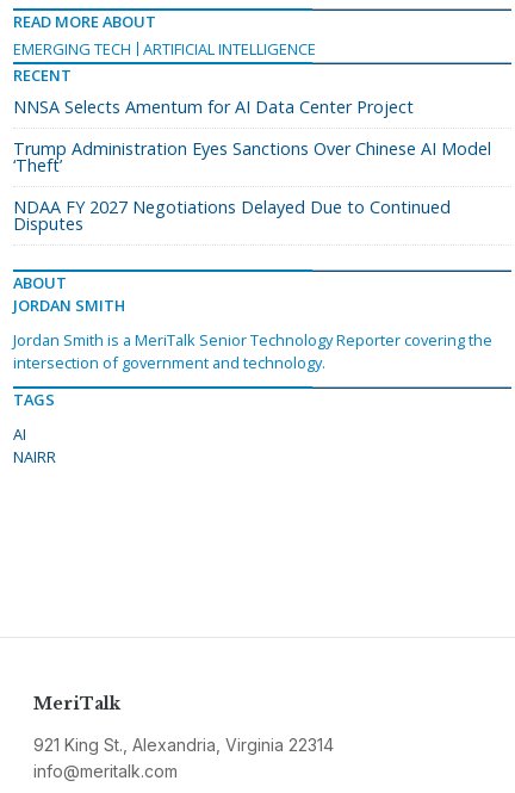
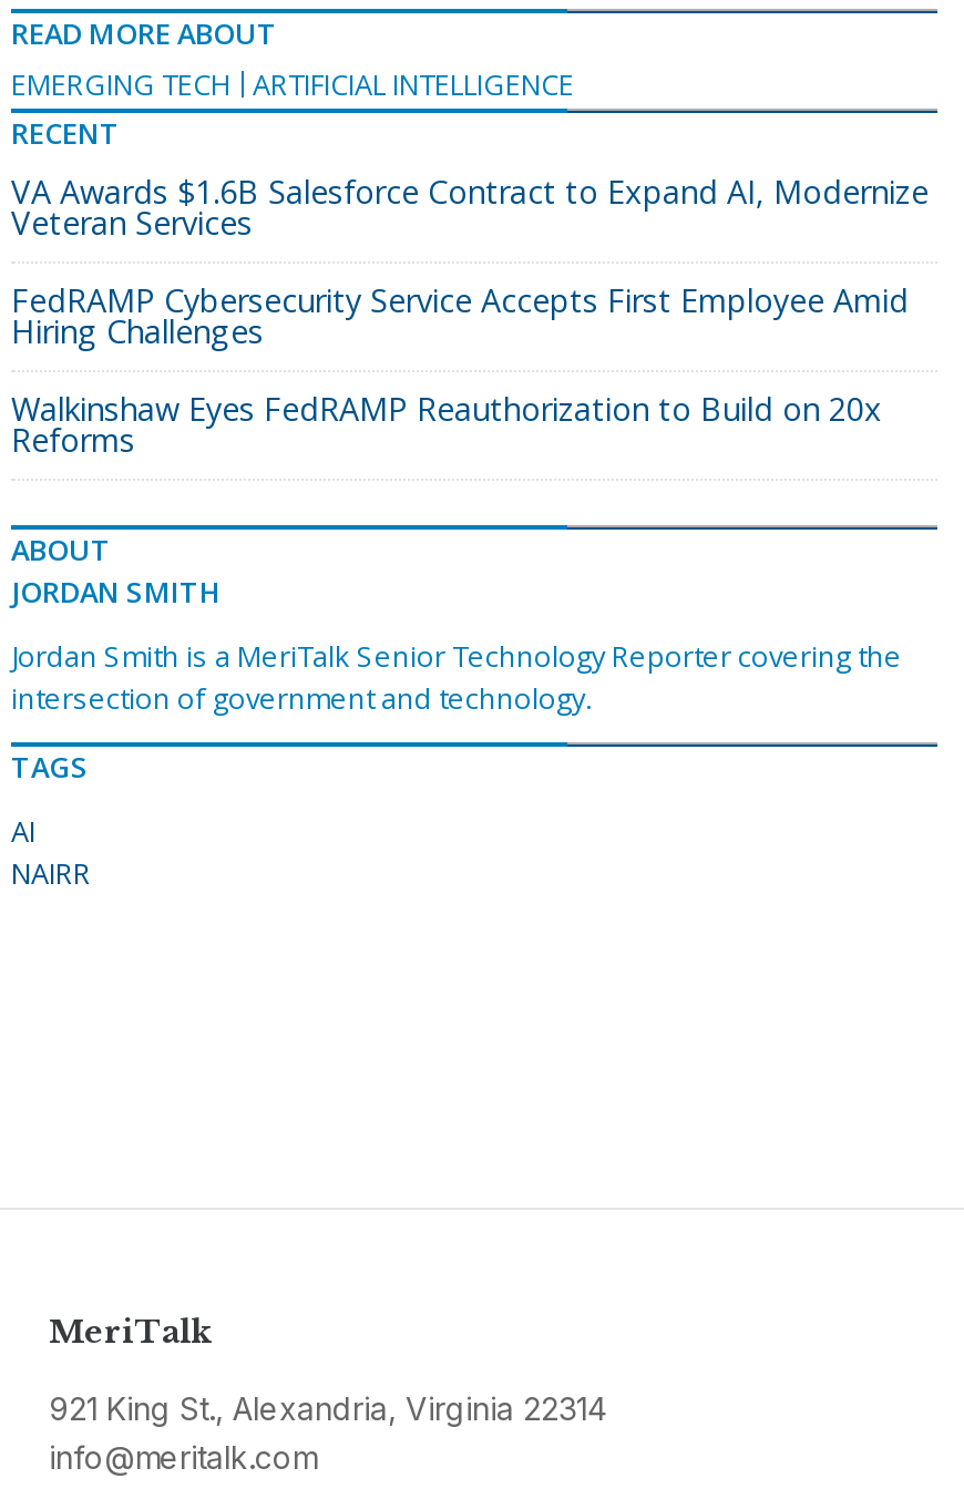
[13,96,414,118] NNSA Selects Amentum for AI Data Center Project -> [11,171,929,244] VA Awards $1.6B Salesforce Contract to Expand AI, Modernize | Veteran Services
[13,137,491,177] Trump Administration Eyes Sanctions Over Chinese AI Model | ‘Theft’ -> [11,279,909,353] FedRAMP Cybersecurity Service Accepts First Employee Amid | Hiring Challenges
[13,196,451,235] NDAA FY 2027 Negotiations Delayed Due to Continued | Disputes -> [11,388,882,461] Walkinshaw Eyes FedRAMP Reauthorization to Build on 20x | Reforms

